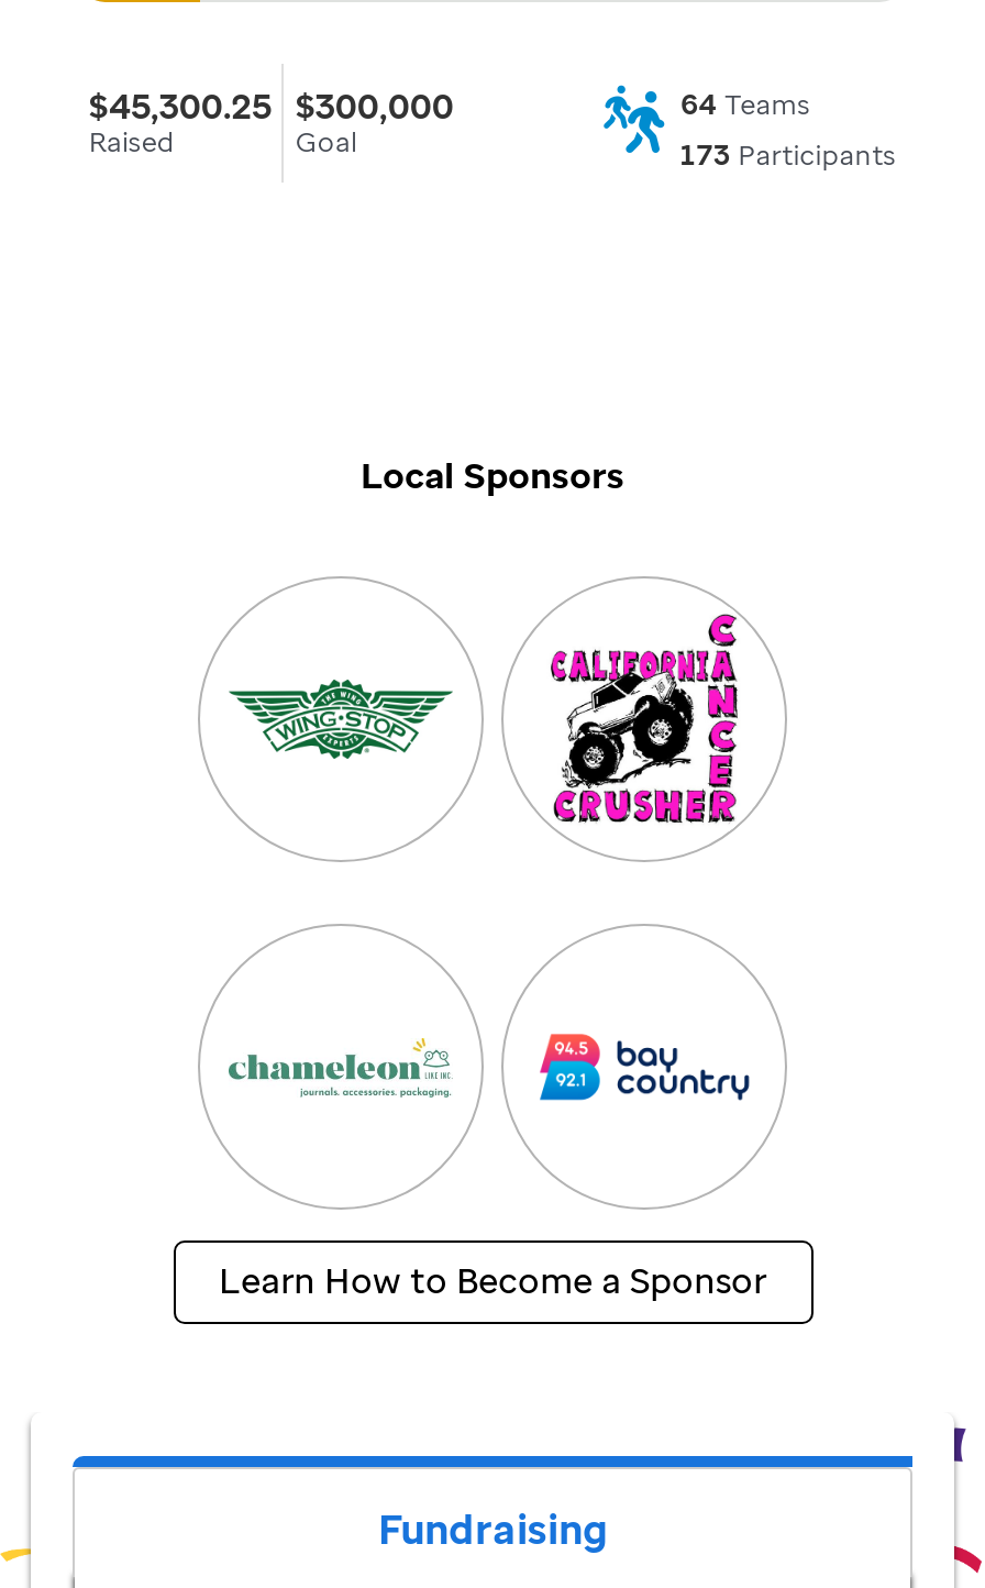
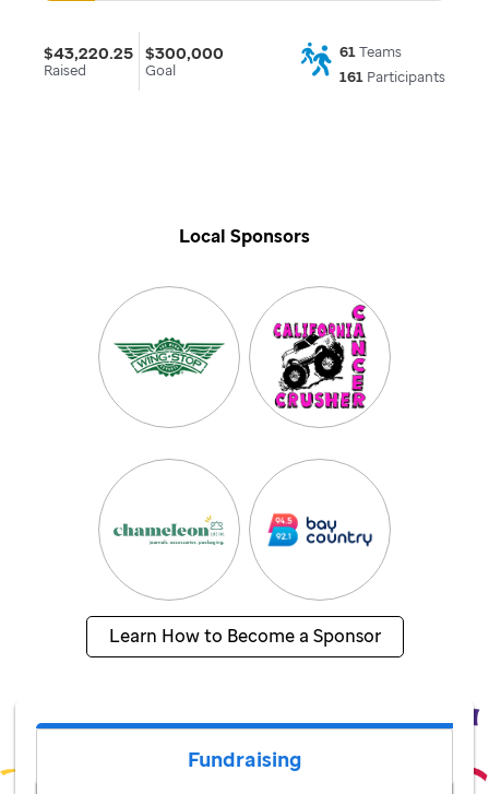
[89,84,454,128] $45,300.25 $300,000 -> [44,42,224,63] $43,220.25 $300,000
[681,86,810,123] 64 Teams -> [339,43,401,61] 61 Teams
[681,137,896,174] 173 Participants -> [339,68,445,87] 161 Participants

